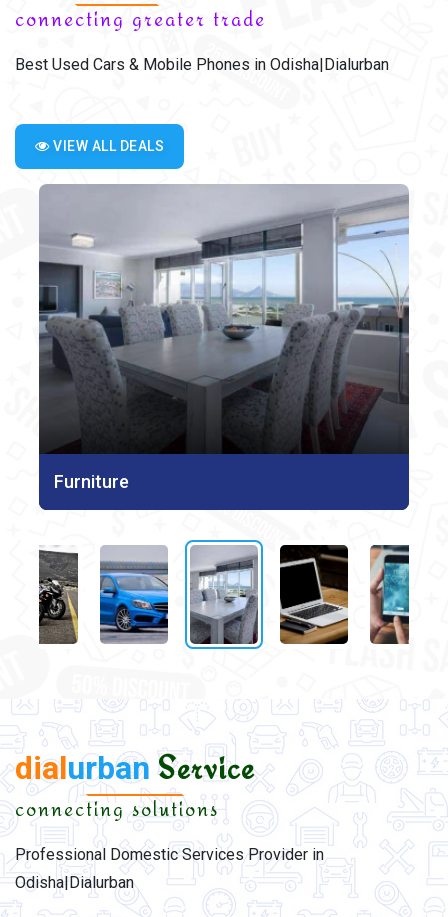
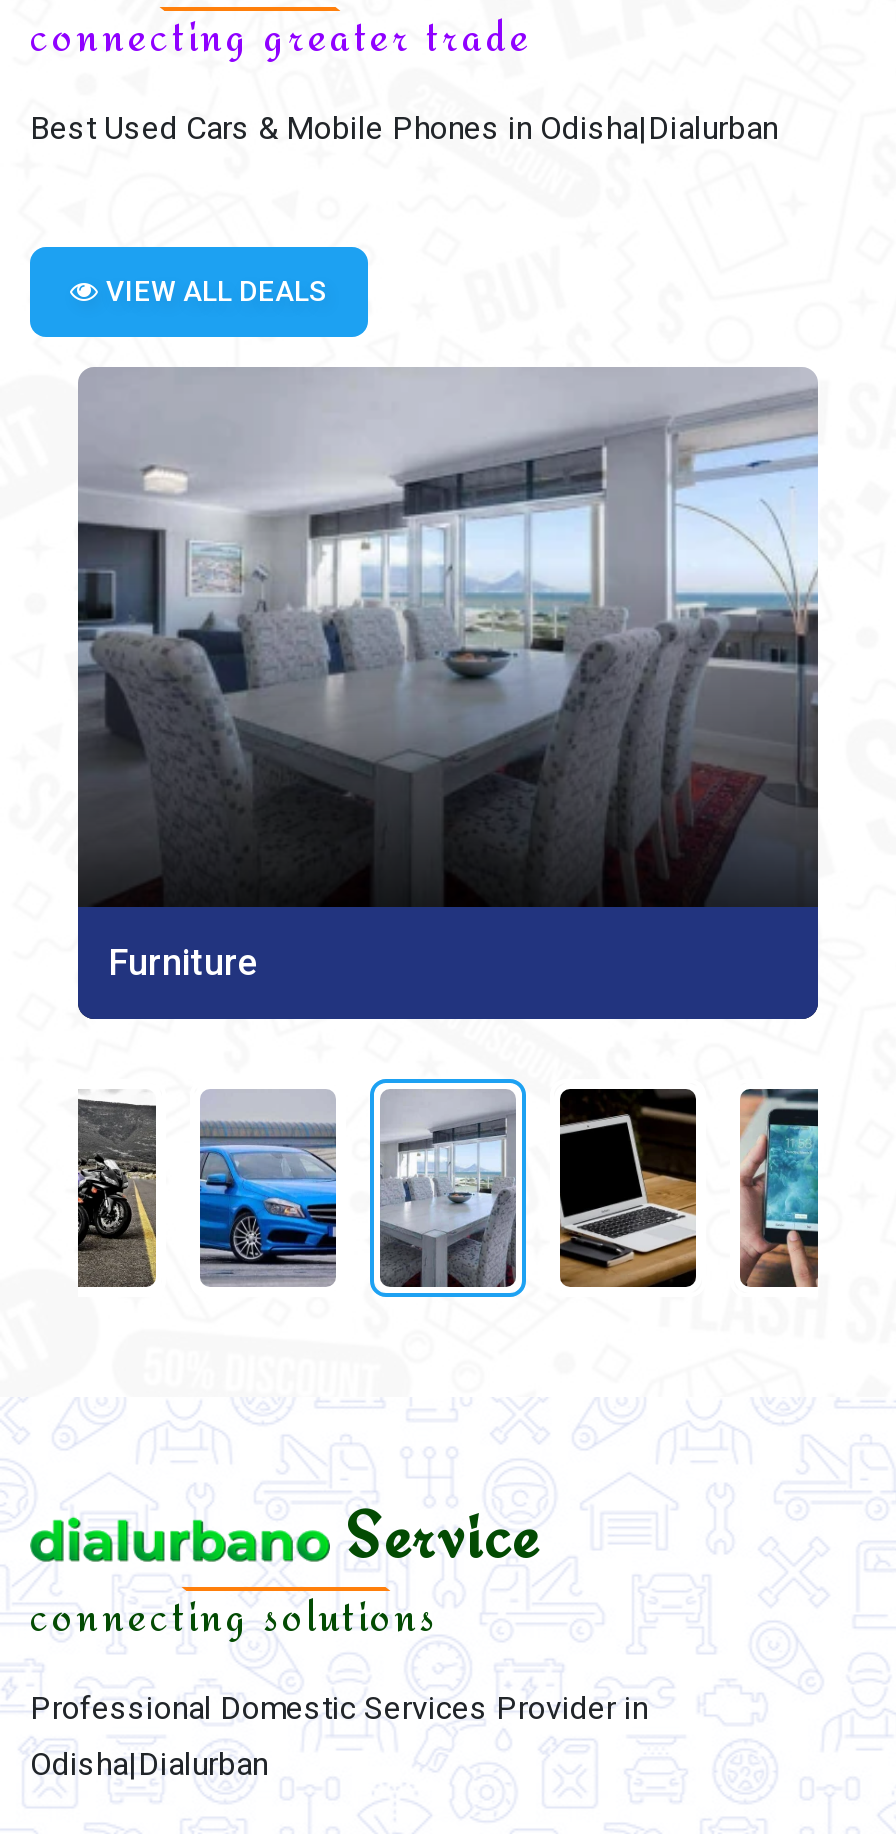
[15,749,255,787] dialurban Service -> [346,1498,540,1574] Service

